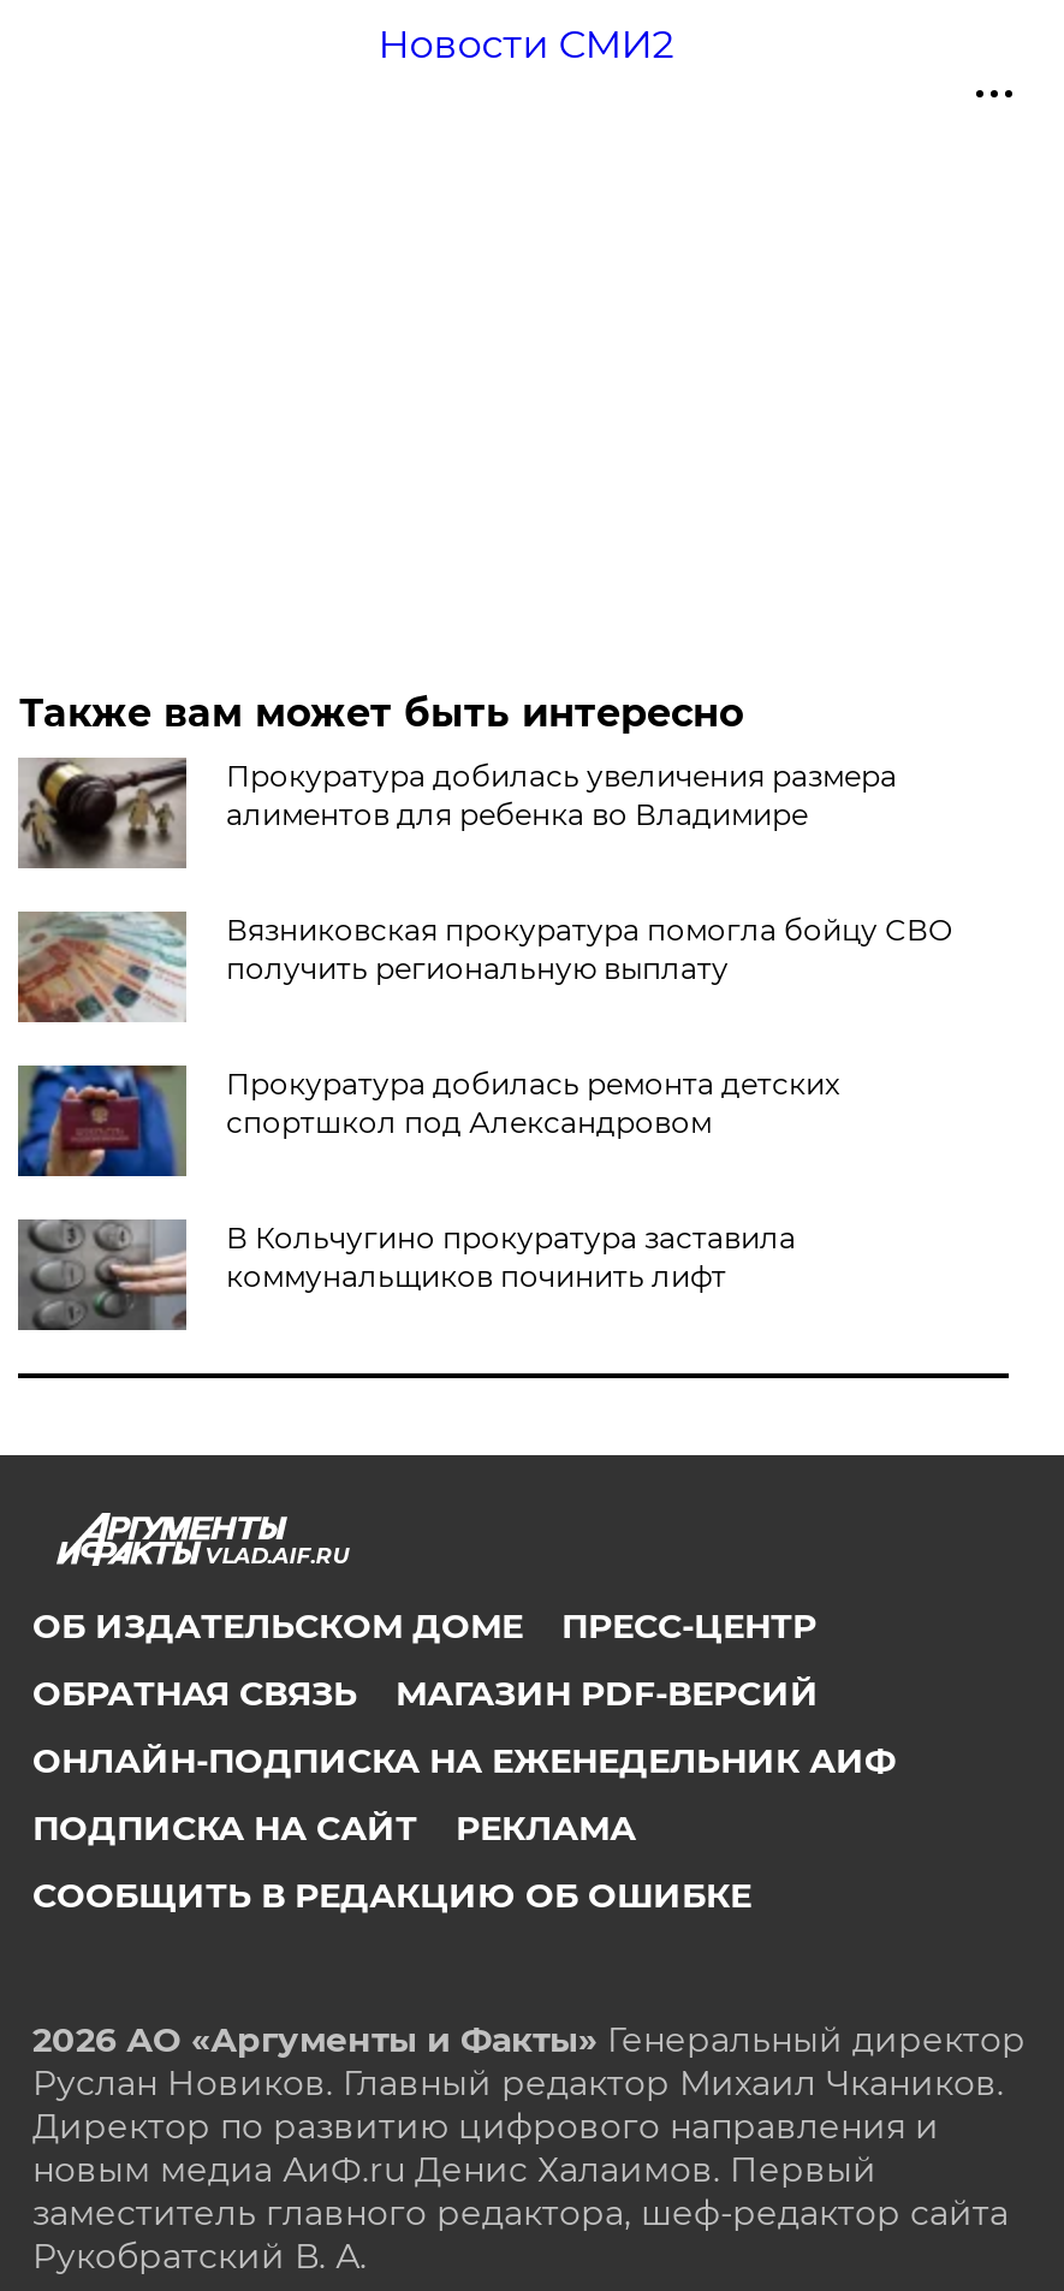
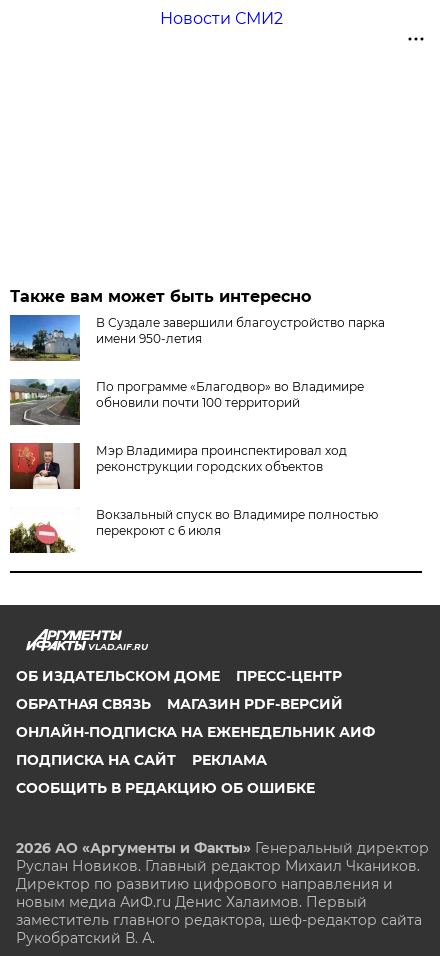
[18,755,897,868] [image] | Прокуратура добилась увеличения размера | алиментов для ребенка во Владимире -> [9,314,385,361] [image] | В Суздале завершили благоустройство парка | имени 950-летия
[16,909,952,1022] [image] | Вязниковская прокуратура помогла бойцу СВО | получить региональную выплату -> [9,379,364,426] [image] | По программе «Благодвор» во Владимире | обновили почти 100 территорий
[16,1063,839,1179] [image] | Прокуратура добилась ремонта детских | спортшкол под Александровом -> [9,442,347,490] [image] | Мэр Владимира проинспектировал ход | реконструкции городских объектов
[16,1217,796,1333] [image] | В Кольчугино прокуратура заставила | коммунальщиков починить лифт -> [9,507,378,554] [image] | Вокзальный спуск во Владимире полностью | перекроют с 6 июля

